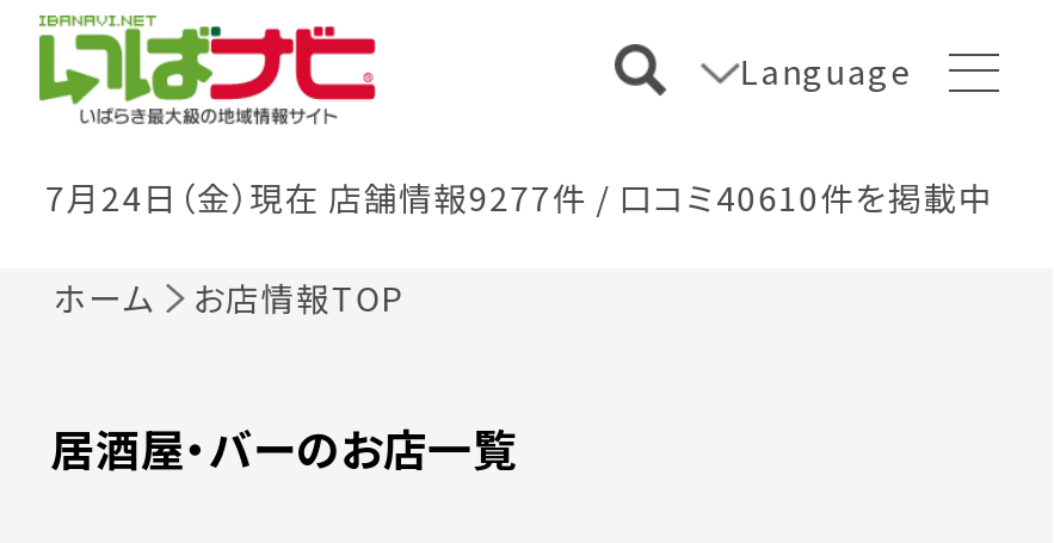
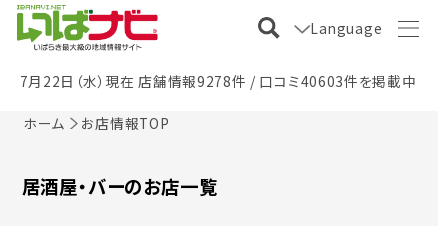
[46,172,993,220] 7月24日（金）現在 店舗情報9277件 / 口コミ40610件を掲載中 -> [20,71,416,91] 7月22日（水）現在 店舗情報9278件 / 口コミ40603件を掲載中

